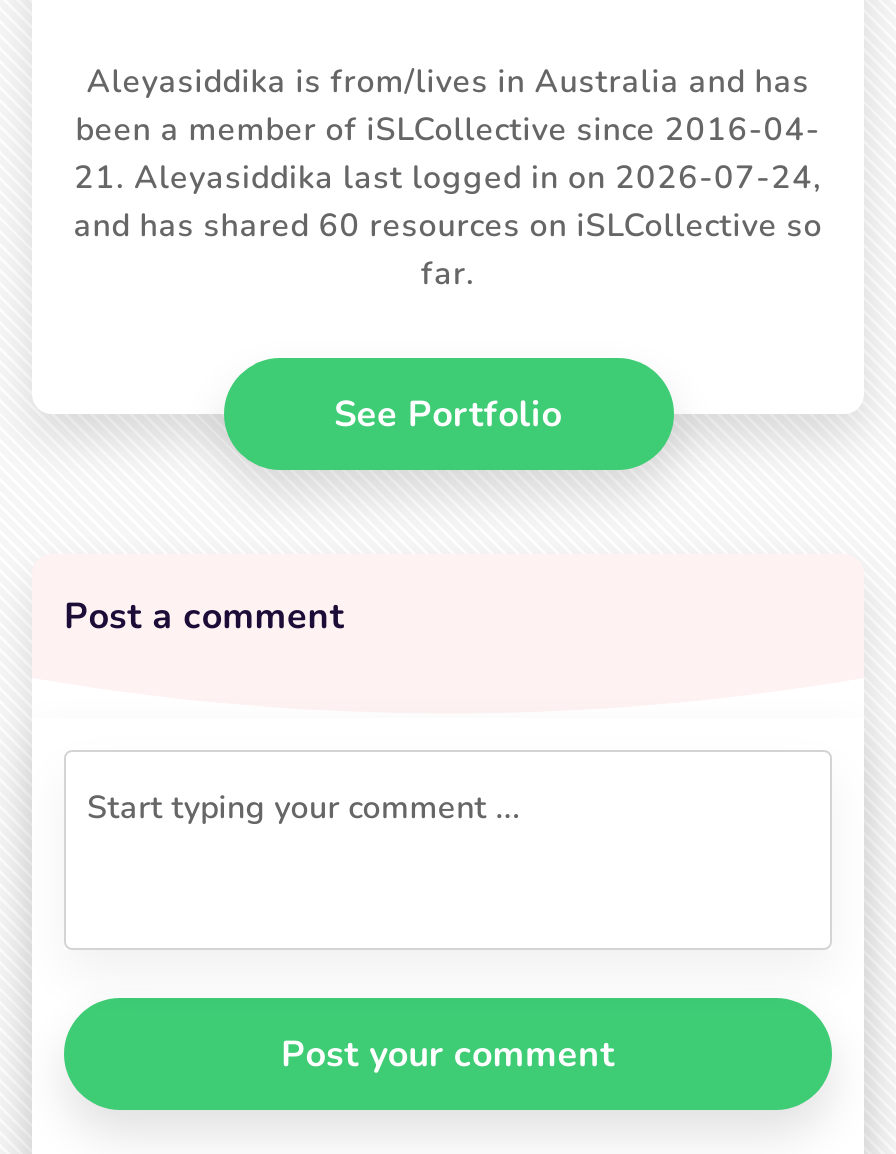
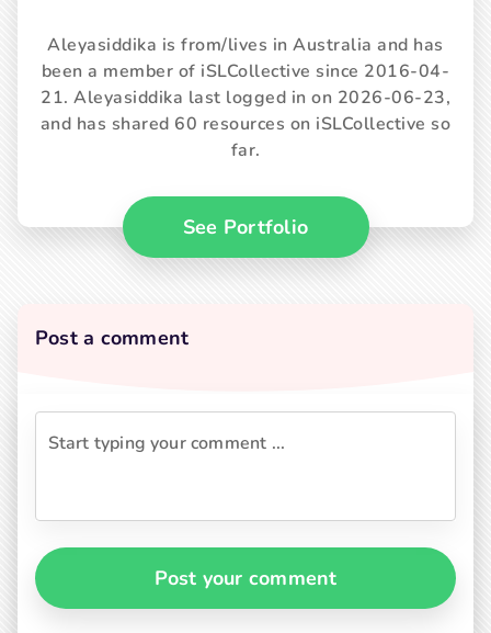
[74,155,822,199] 21. Aleyasiddika last logged in on 2026-07-24, -> [41,85,450,109] 21. Aleyasiddika last logged in on 2026-06-23,

